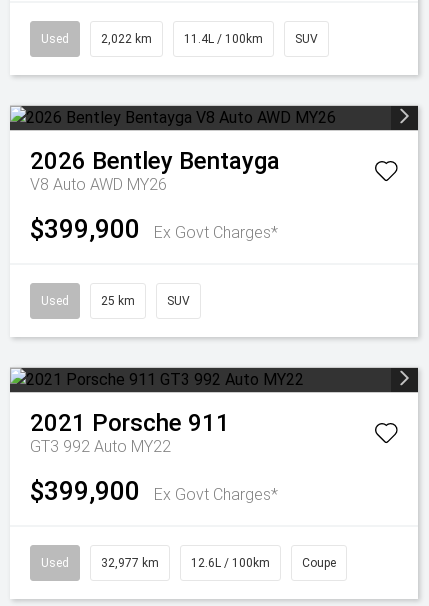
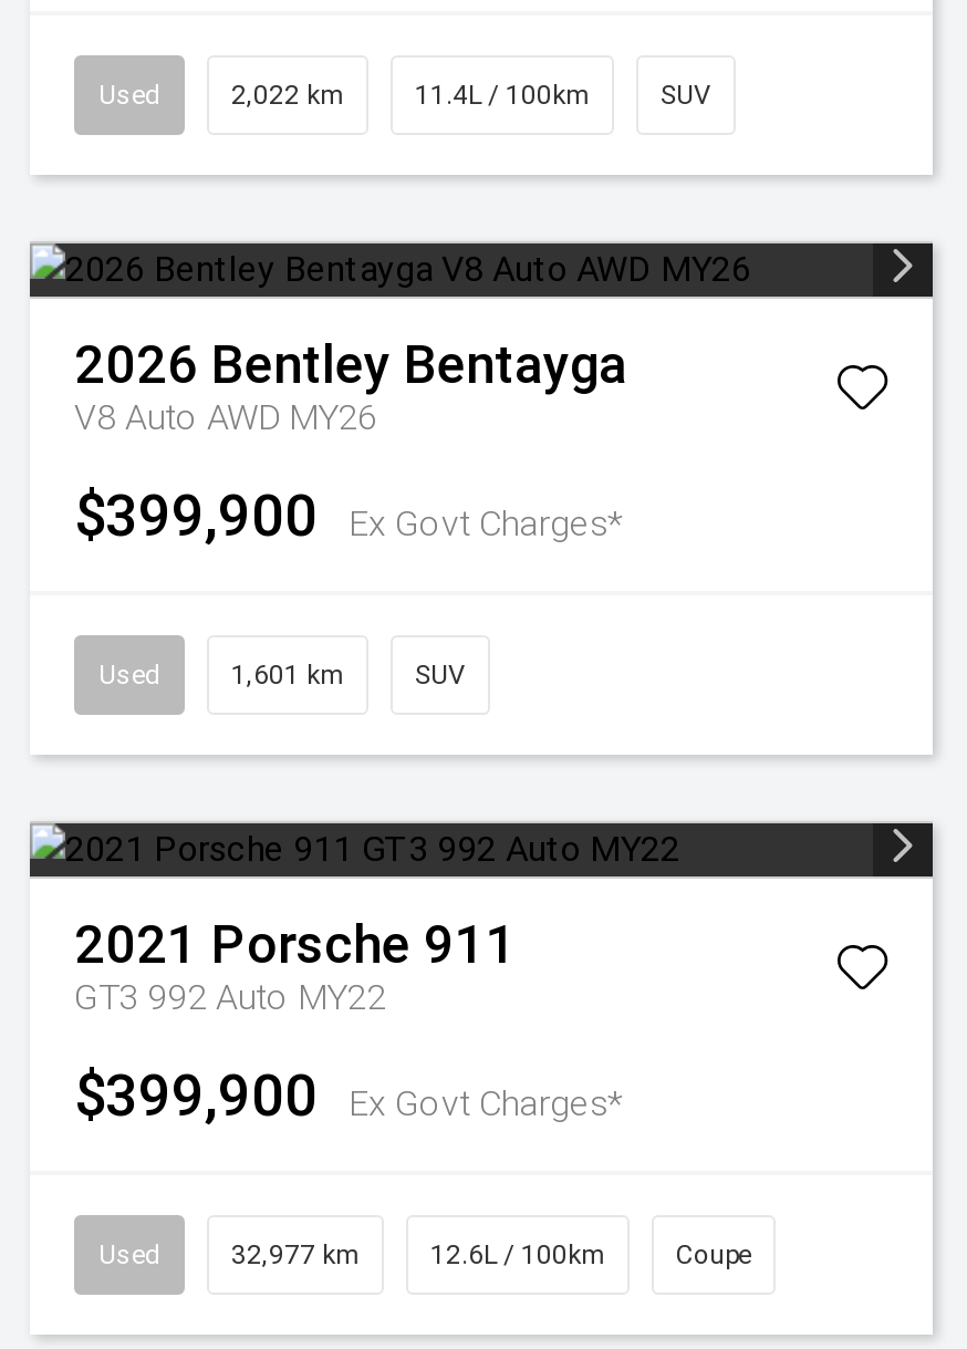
[101,294,135,308] 25 km -> [231,660,344,691] 1,601 km

